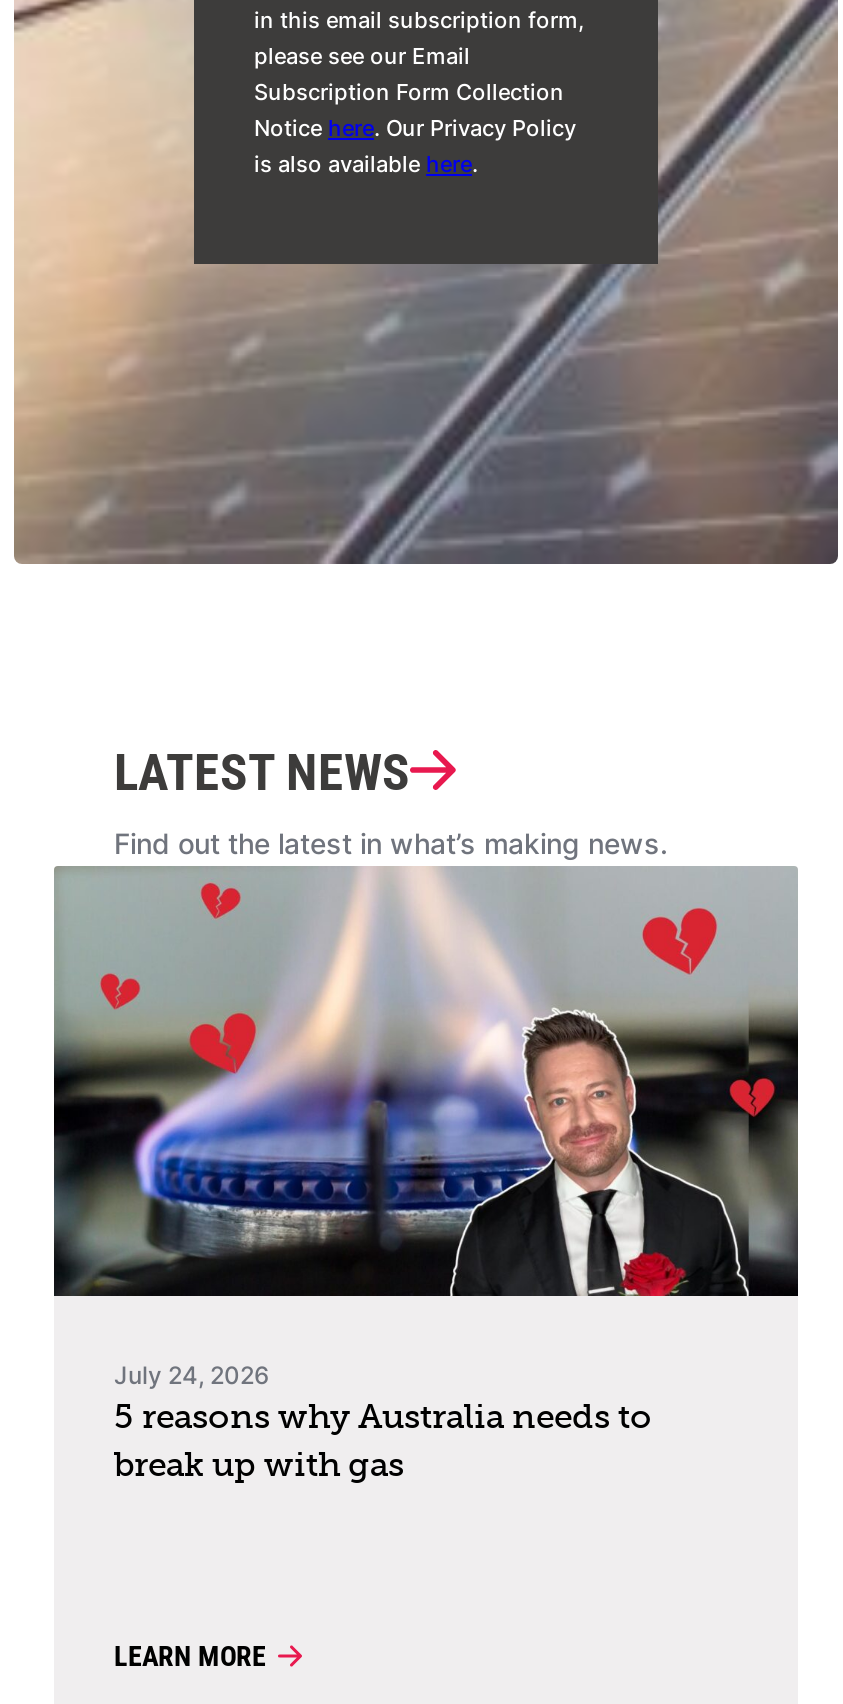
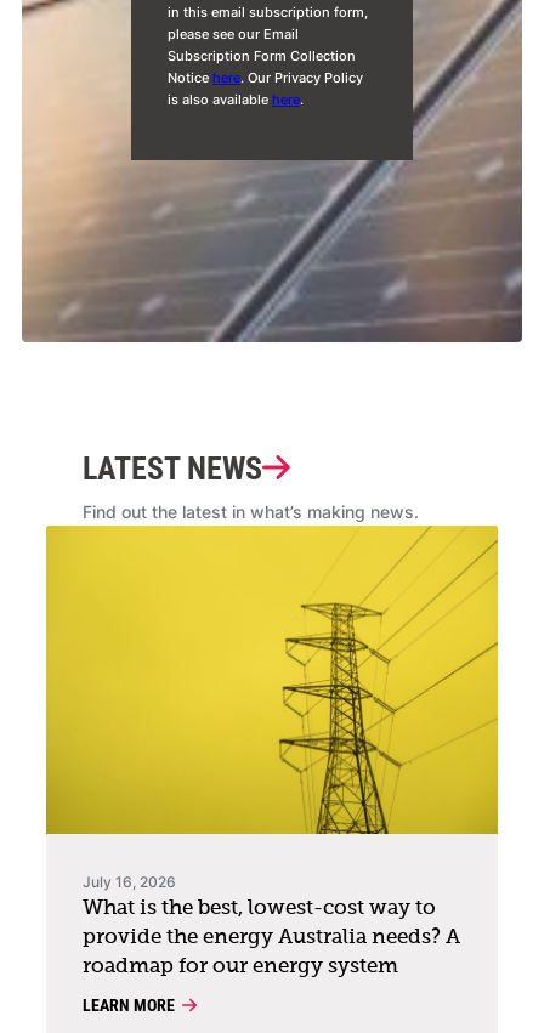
[52,866,800,1485] [image] | July 24, 2026 | 5 reasons why Australia needs to | break up with gas -> [45,524,499,977] [image] | July 16, 2026 | What is the best, lowest-cost way to | provide the energy Australia needs? A | roadmap for our energy system

